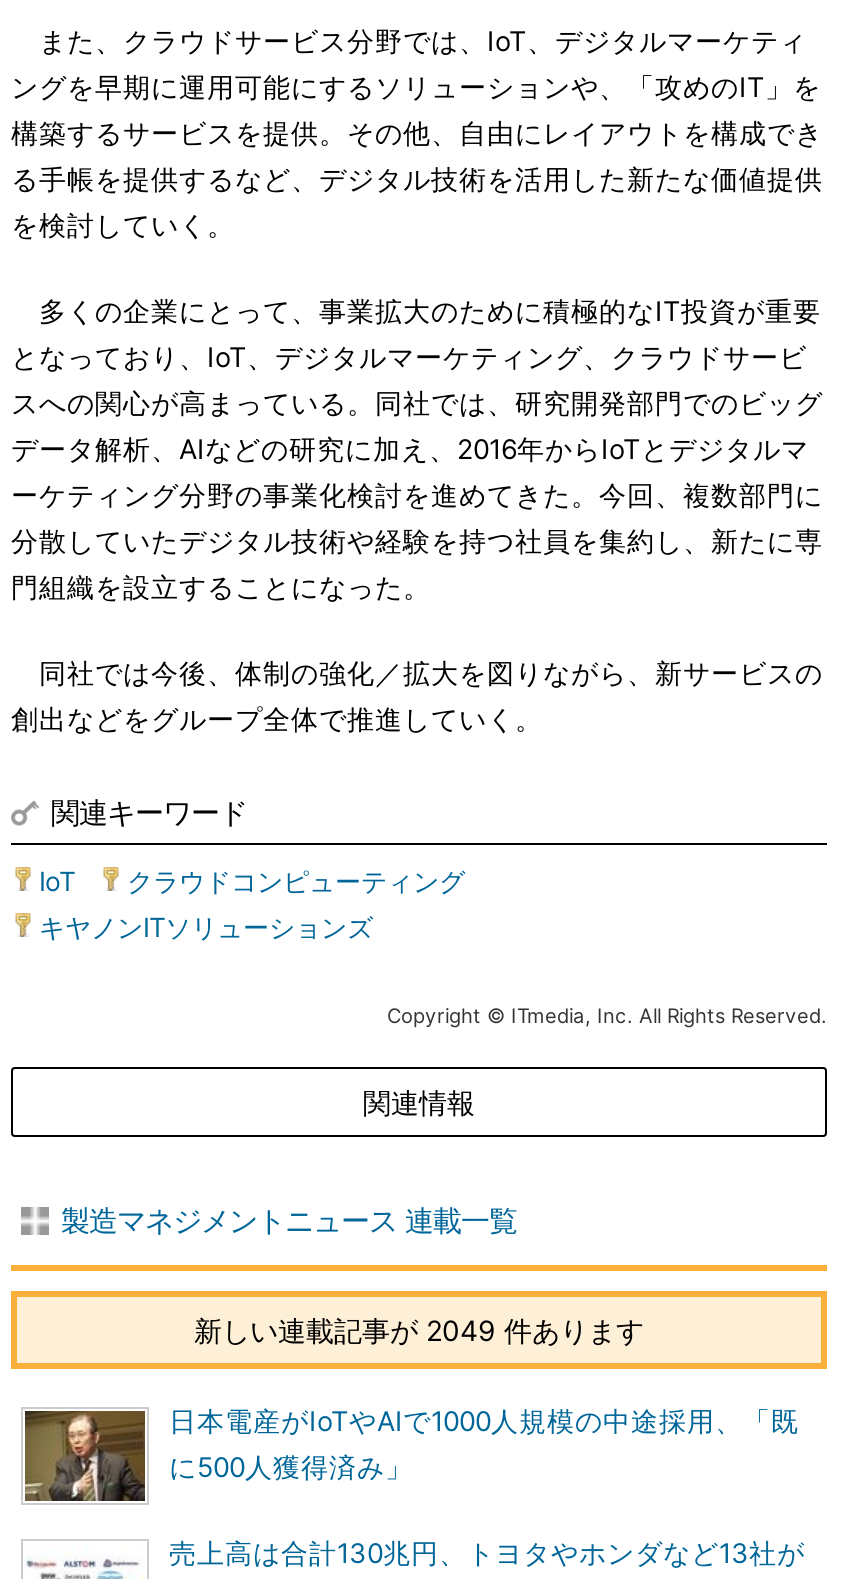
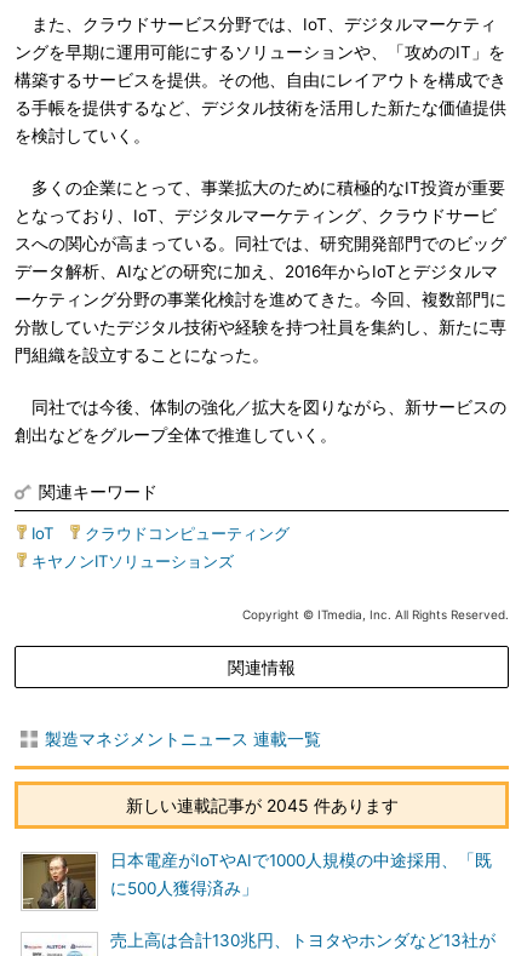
[194,1313,644,1347] 新しい連載記事が 2049 件あります -> [125,795,398,815] 新しい連載記事が 2045 件あります

